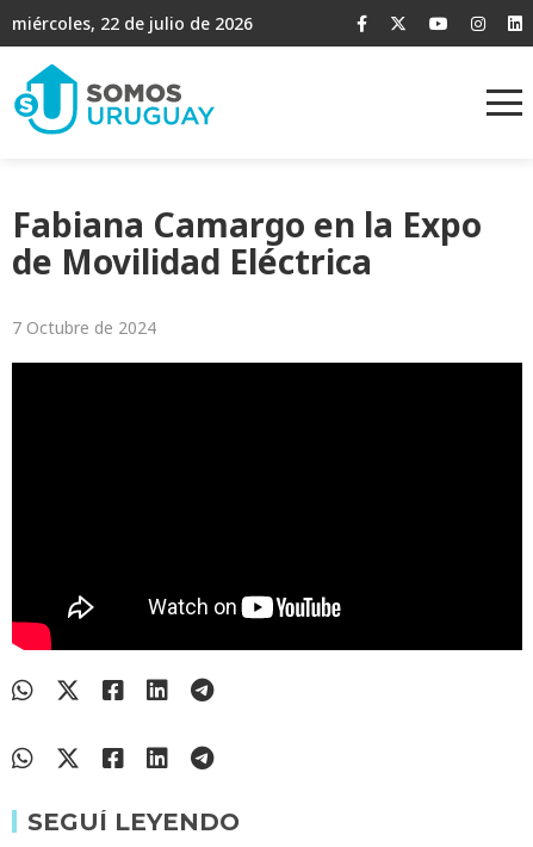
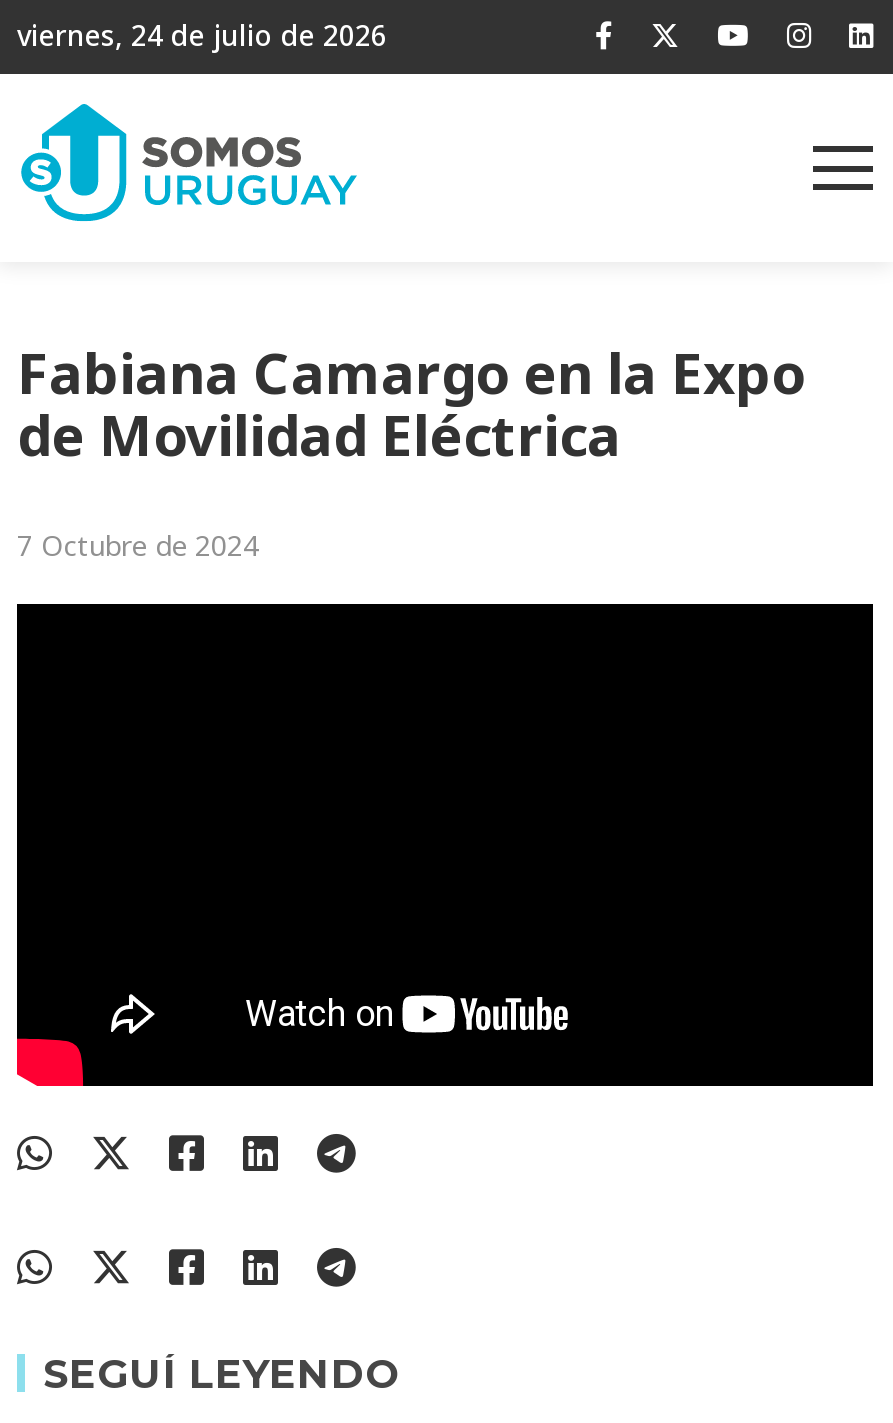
[12,12,253,35] miércoles, 22 de julio de 2026 -> [17,16,387,54] viernes, 24 de julio de 2026

